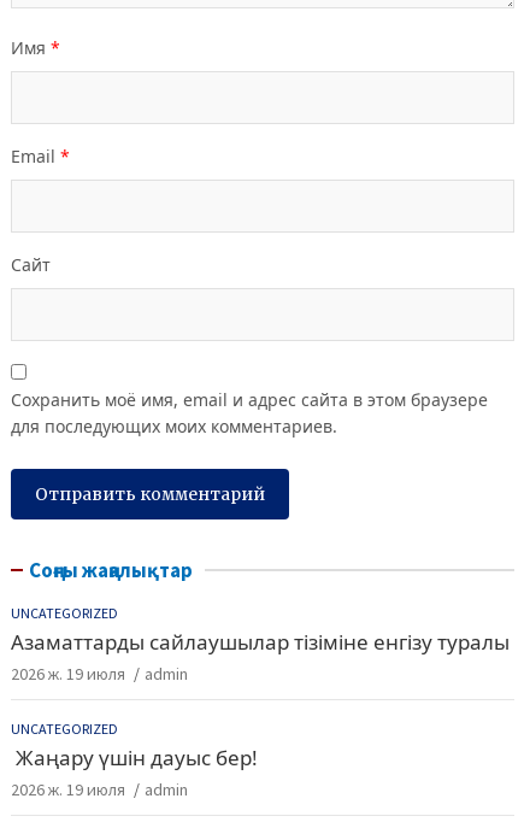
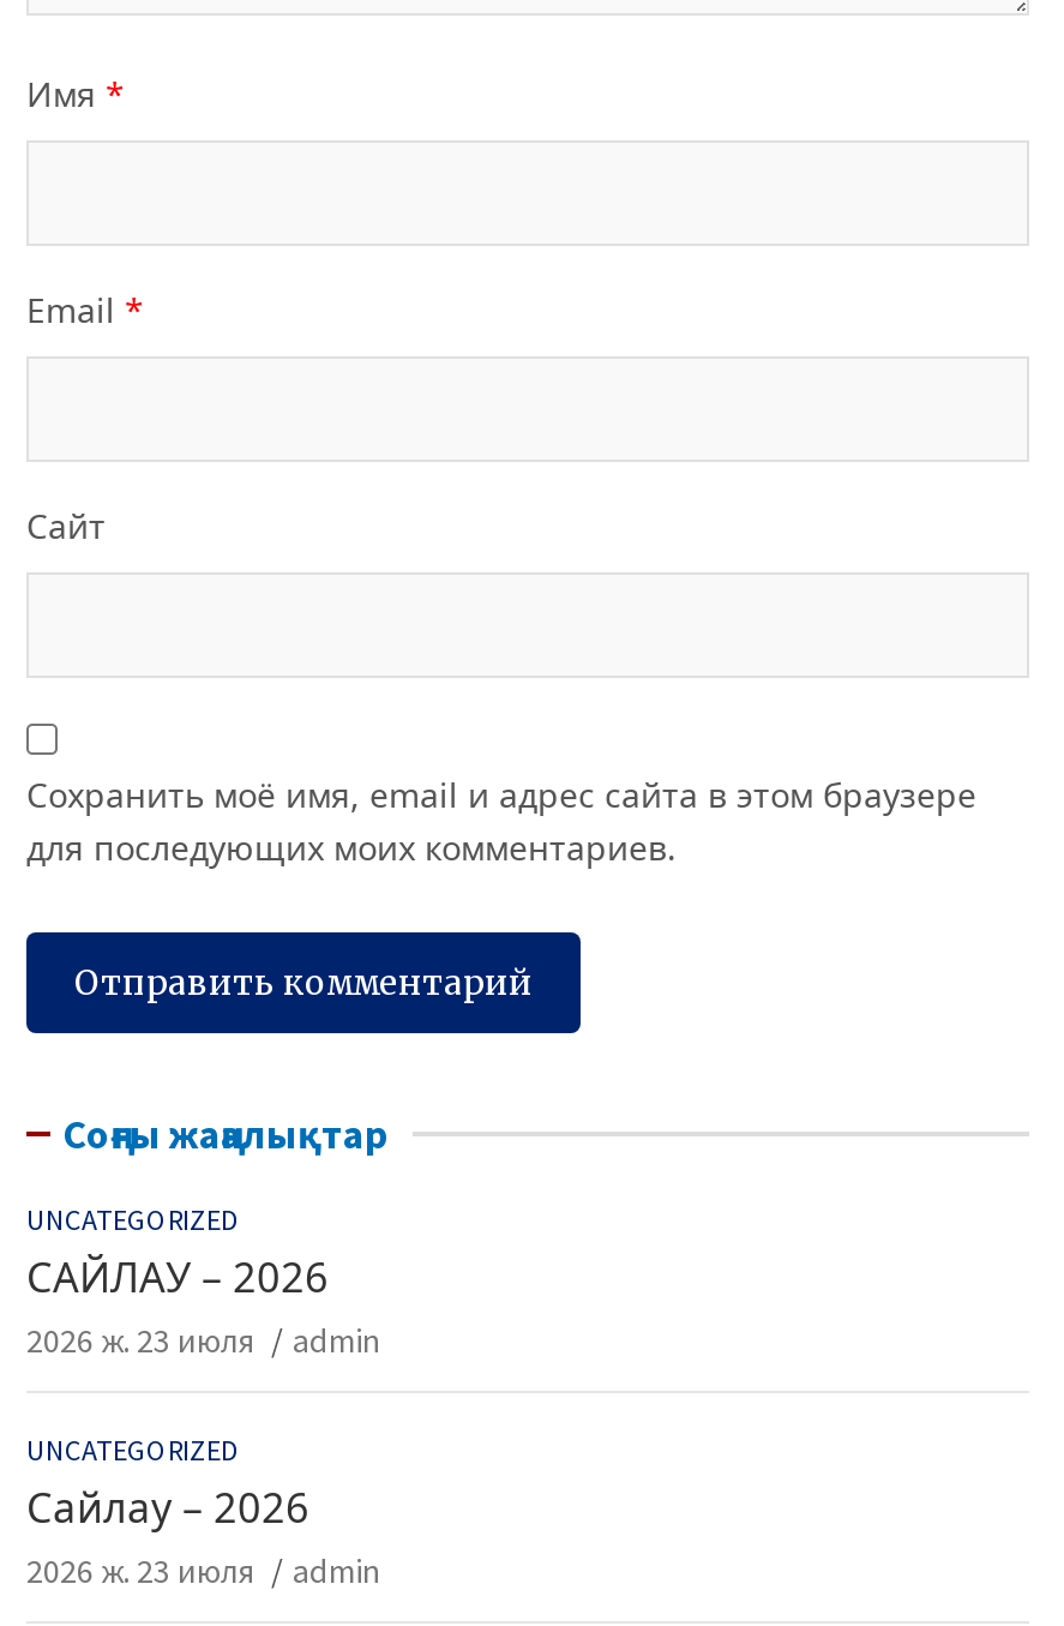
[11,628,510,685] Азаматтарды сайлаушылар тізіміне енгізу туралы | 2026 ж. 19 июля -> [26,1248,329,1361] САЙЛАУ – 2026 | 2026 ж. 23 июля
[11,744,258,800] Жаңару үшін дауыс бер! | 2026 ж. 19 июля -> [26,1478,309,1591] Сайлау – 2026 | 2026 ж. 23 июля

